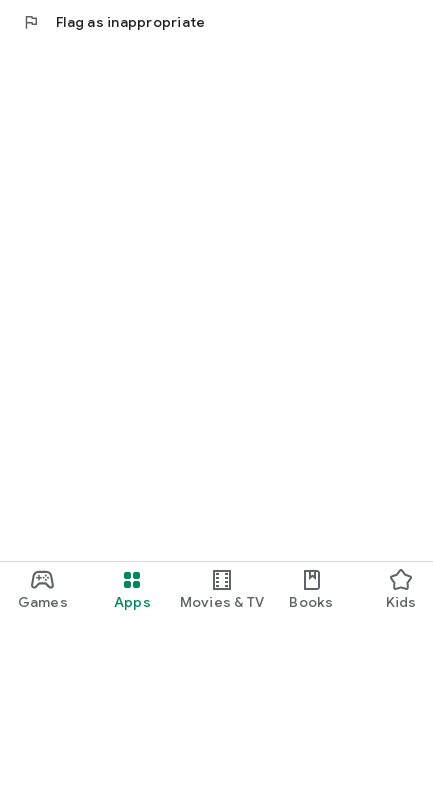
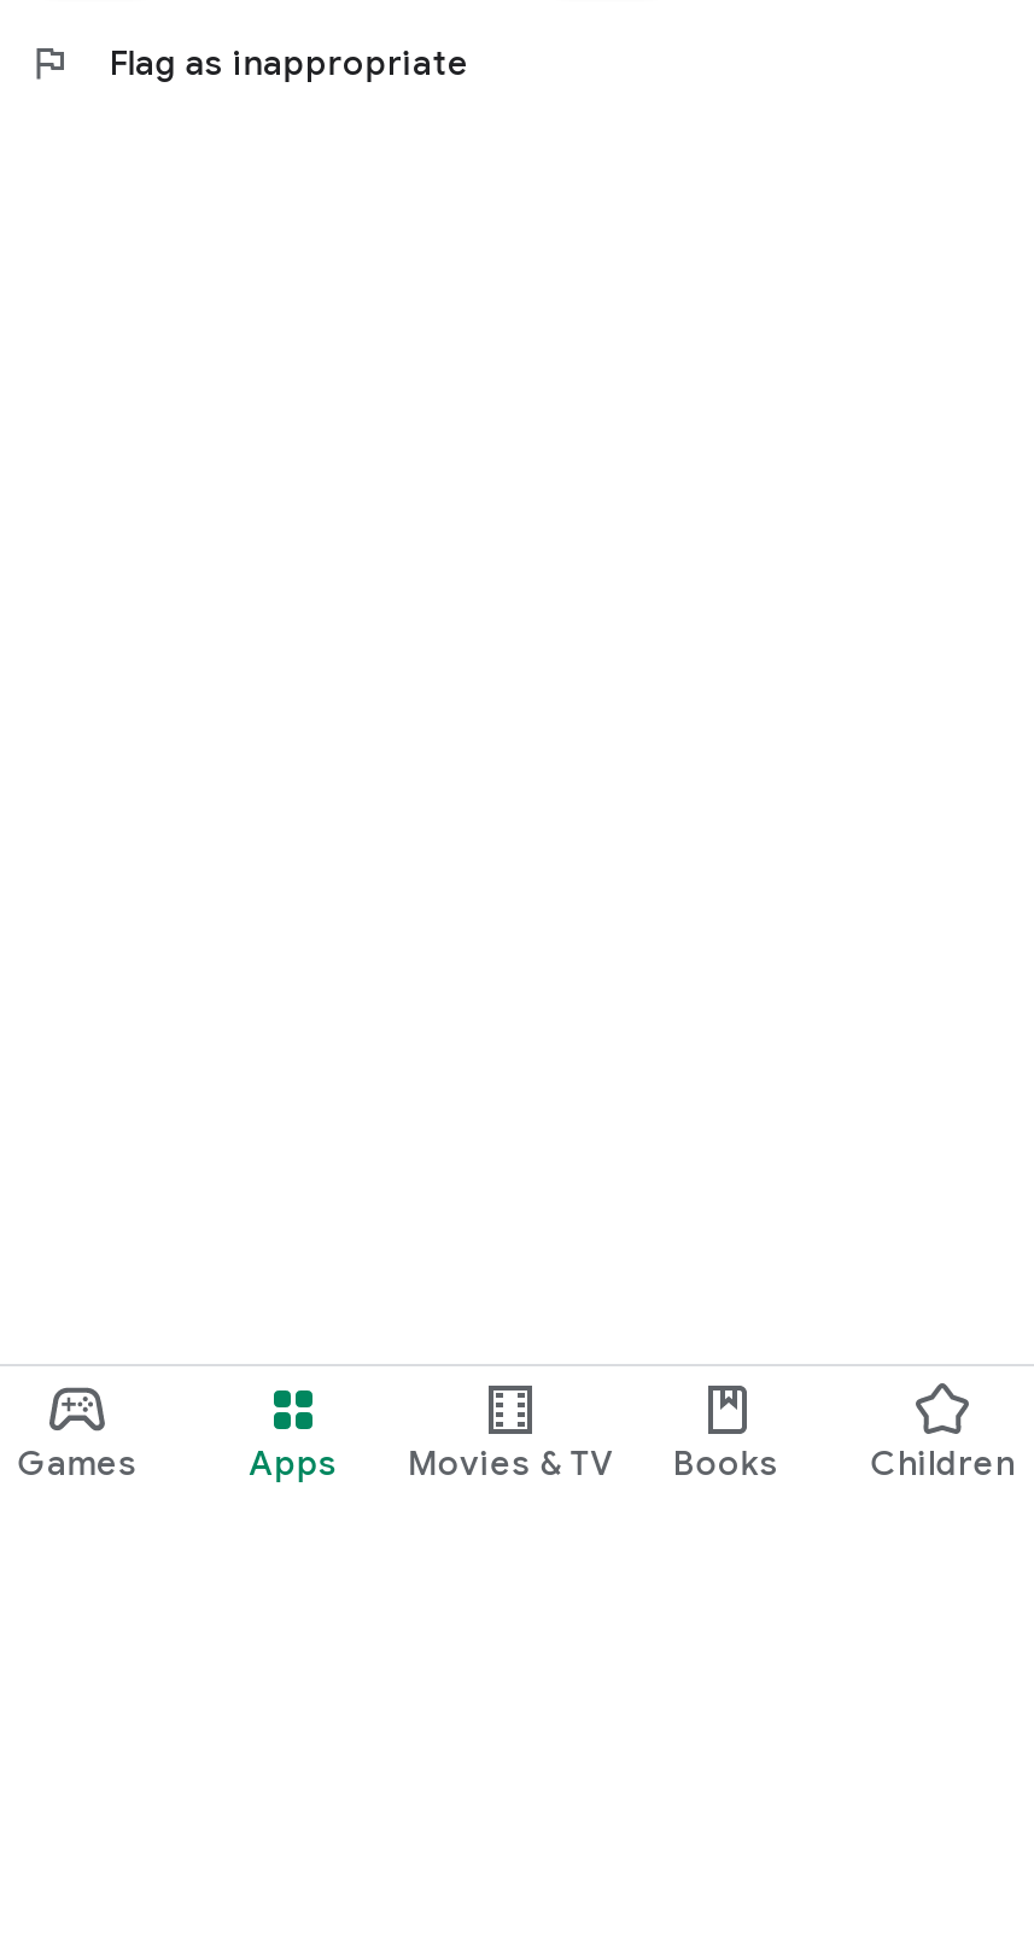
[386,592,417,610] Kids -> [870,1440,1015,1483] Children

